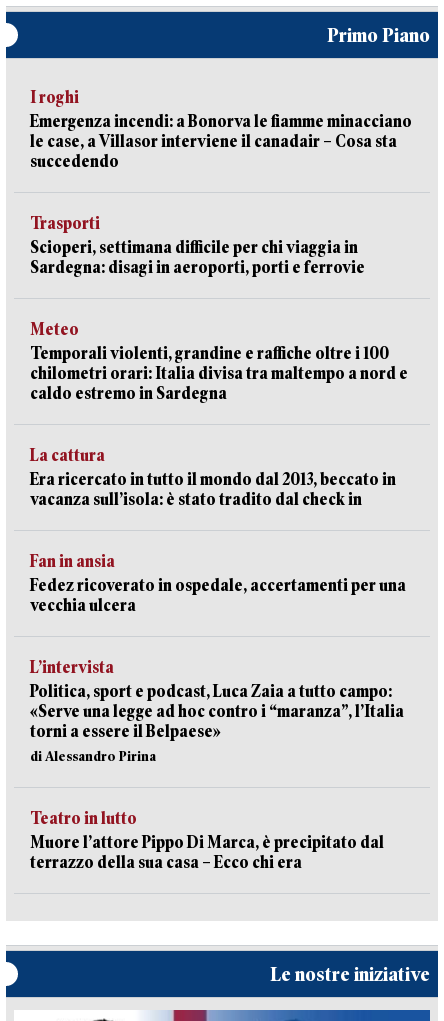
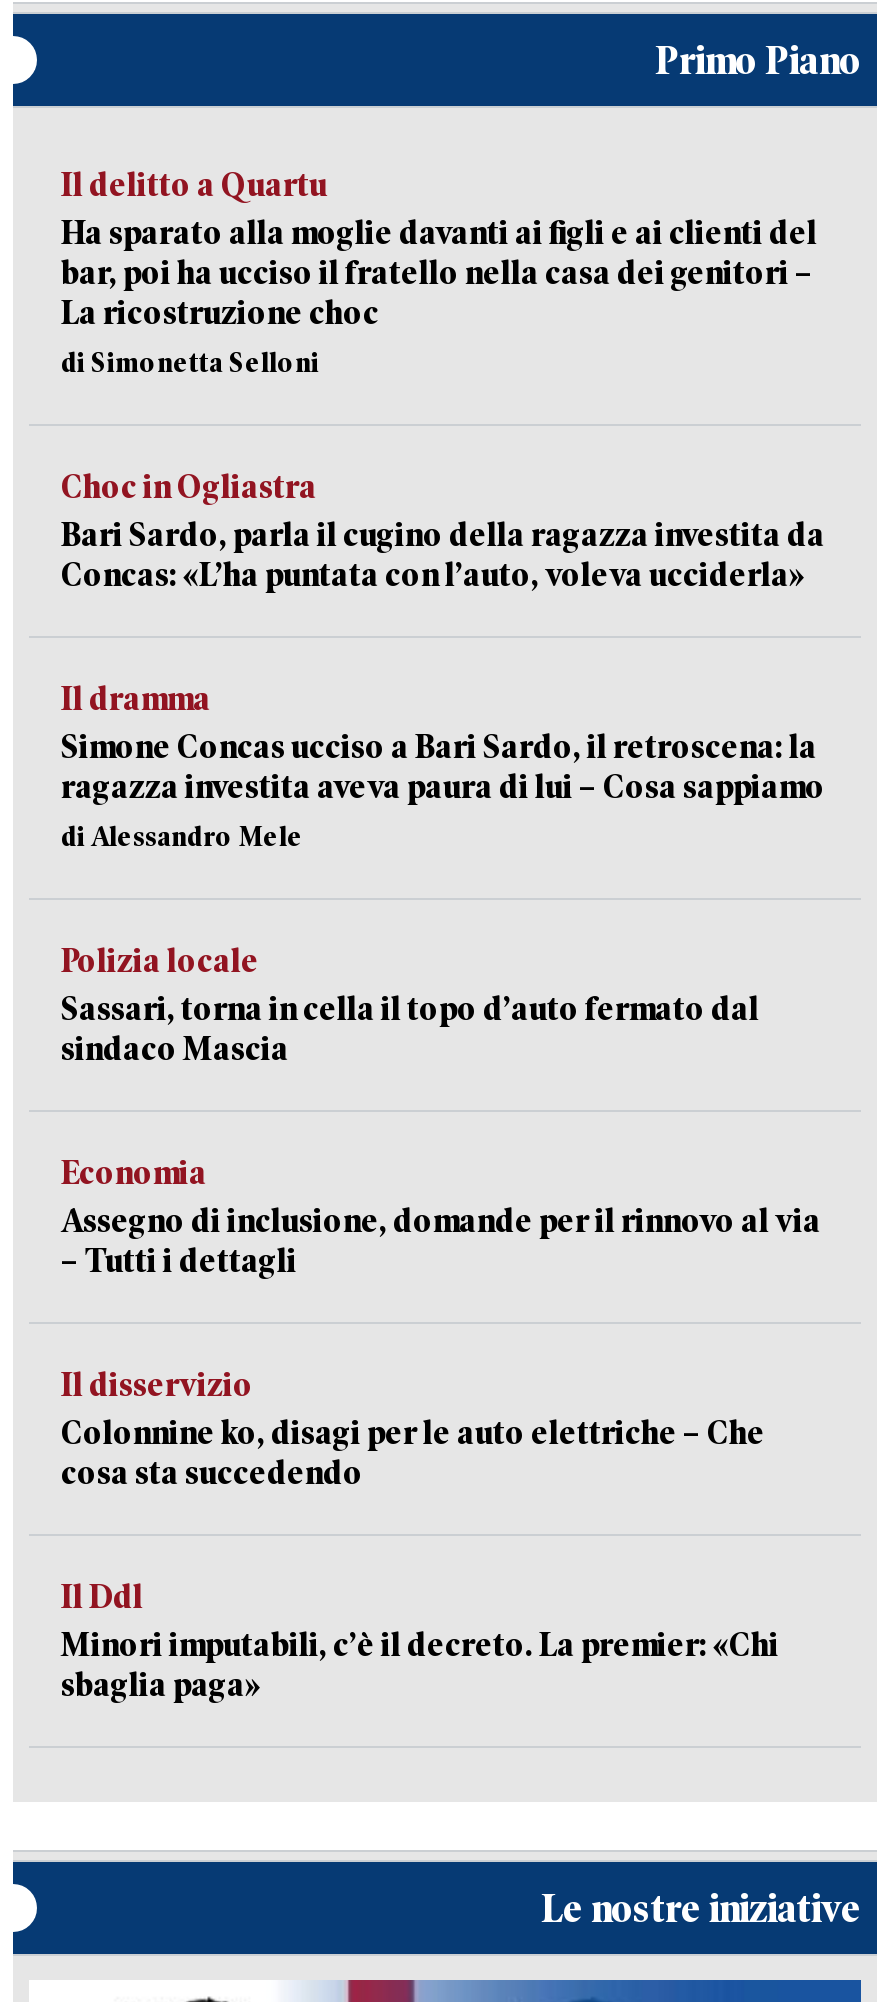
[30,88,412,171] I roghi | Emergenza incendi: a Bonorva le fiamme minacciano | le case, a Villasor interviene il canadair – Cosa sta | succedendo -> [61,166,817,378] Il delitto a Quartu | Ha sparato alla moglie davanti ai figli e ai clienti del | bar, poi ha ucciso il fratello nella casa dei genitori – | La ricostruzione choc | di Simonetta Selloni
[30,214,365,277] Trasporti | Scioperi, settimana difficile per chi viaggia in | Sardegna: disagi in aeroporti, porti e ferrovie -> [61,468,825,594] Choc in Ogliastra | Bari Sardo, parla il cugino della ragazza investita da | Concas: «L’ha puntata con l’auto, voleva ucciderla»
[30,320,408,403] Meteo | Temporali violenti, grandine e raffiche oltre i 100 | chilometri orari: Italia divisa tra maltempo a nord e | caldo estremo in Sardegna -> [61,680,825,852] Il dramma | Simone Concas ucciso a Bari Sardo, il retroscena: la | ragazza investita aveva paura di lui – Cosa sappiamo | di Alessandro Mele
[30,446,396,509] La cattura | Era ricercato in tutto il mondo dal 2013, beccato in | vacanza sull’isola: è stato tradito dal check in -> [61,942,759,1068] Polizia locale | Sassari, torna in cella il topo d’auto fermato dal | sindaco Mascia
[30,552,406,615] Fan in ansia | Fedez ricoverato in ospedale, accertamenti per una | vecchia ulcera -> [61,1154,821,1280] Economia | Assegno di inclusione, domande per il rinnovo al via | – Tutti i dettagli
[30,658,404,764] L’intervista | Politica, sport e podcast, Luca Zaia a tutto campo: | «Serve una legge ad hoc contro i “maranza”, l’Italia | torni a essere il Belpaese» | di Alessandro Pirina -> [61,1366,765,1492] Il disservizio | Colonnine ko, disagi per le auto elettriche – Che | cosa sta succedendo
[30,809,384,872] Teatro in lutto | Muore l’attore Pippo Di Marca, è precipitato dal | terrazzo della sua casa – Ecco chi era -> [61,1578,779,1704] Il Ddl | Minori imputabili, c’è il decreto. La premier: «Chi | sbaglia paga»

